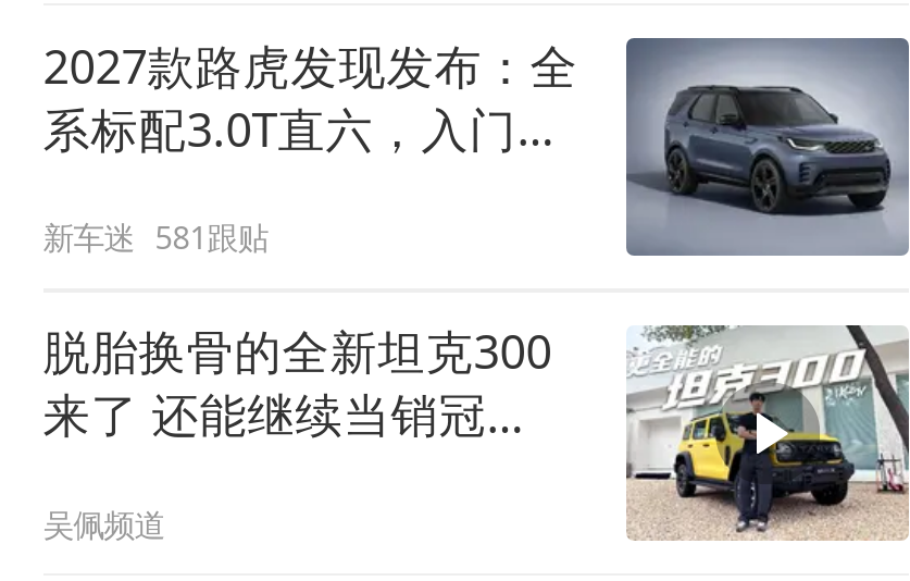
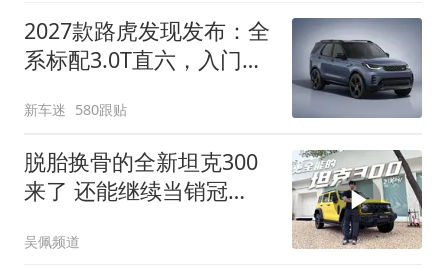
[43,217,268,259] 新车迷 581跟贴 -> [24,100,127,119] 新车迷 580跟贴

